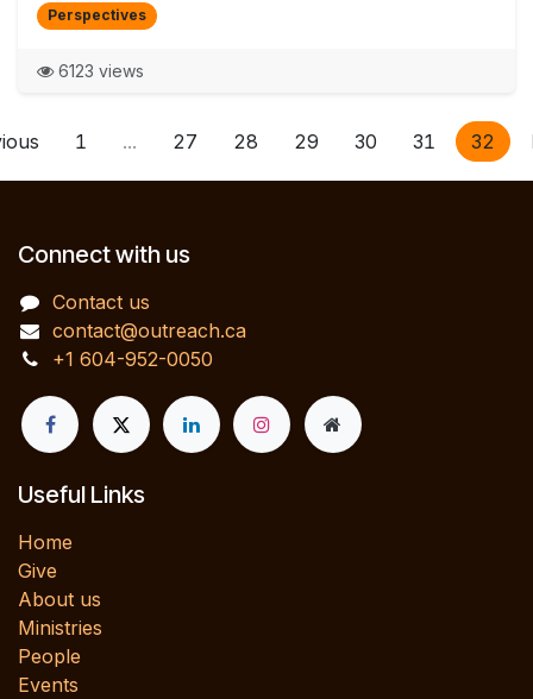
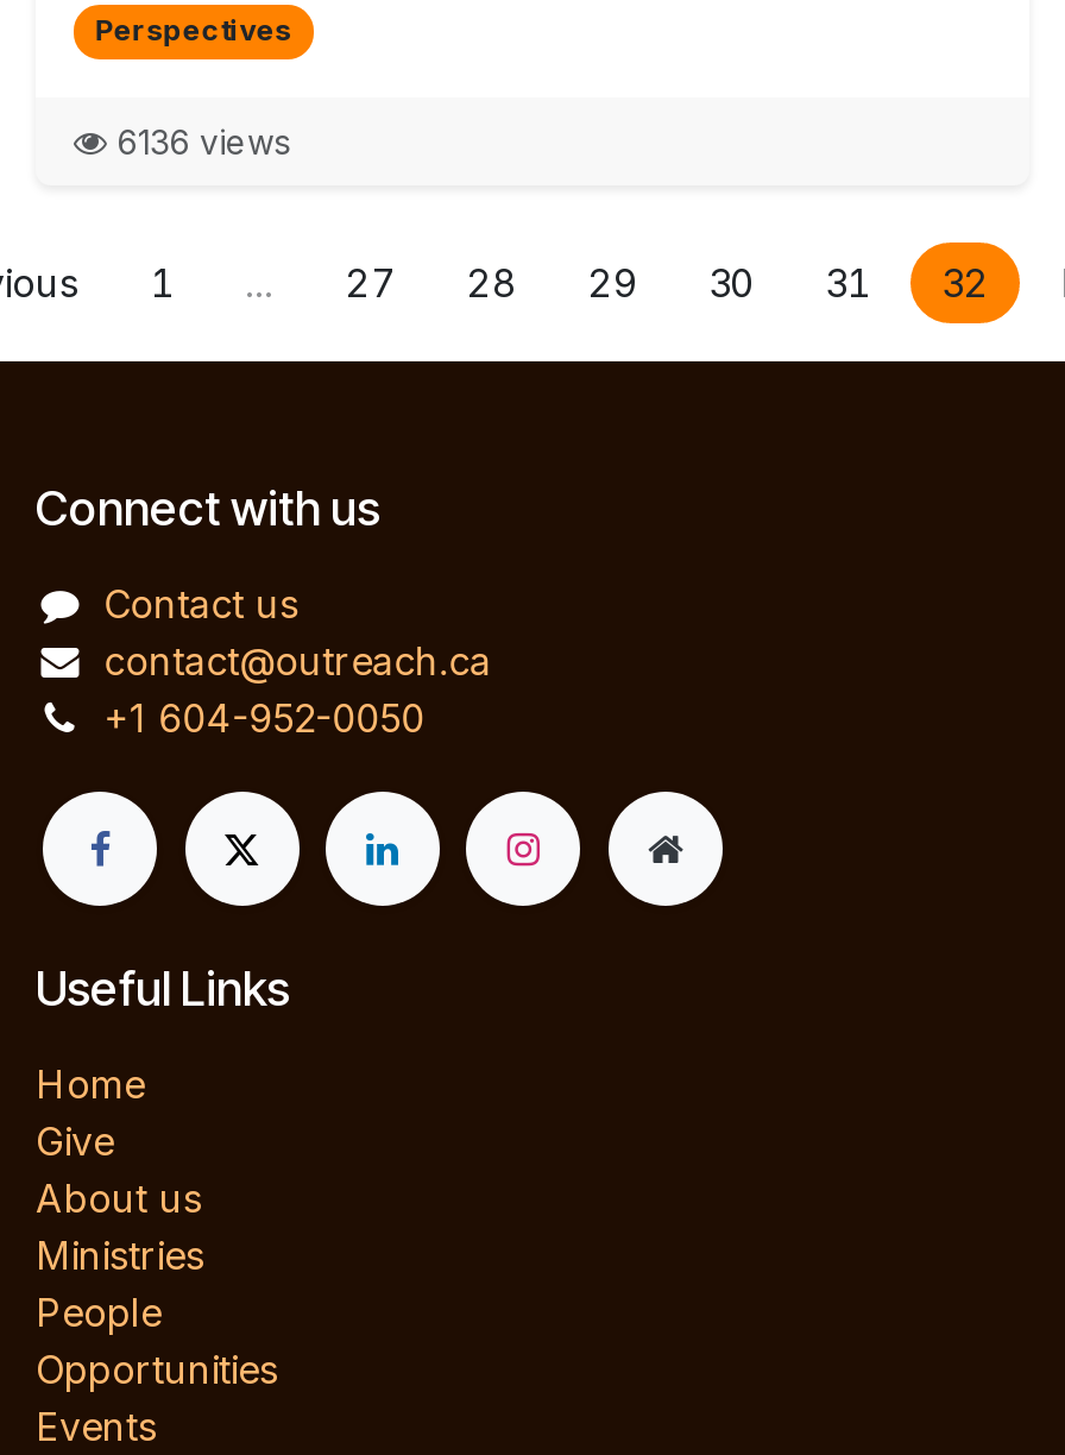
[54,60,144,80] 6123 views -> [107,120,290,161] 6136 views
none -> [36,1346,278,1393] Opportunities

